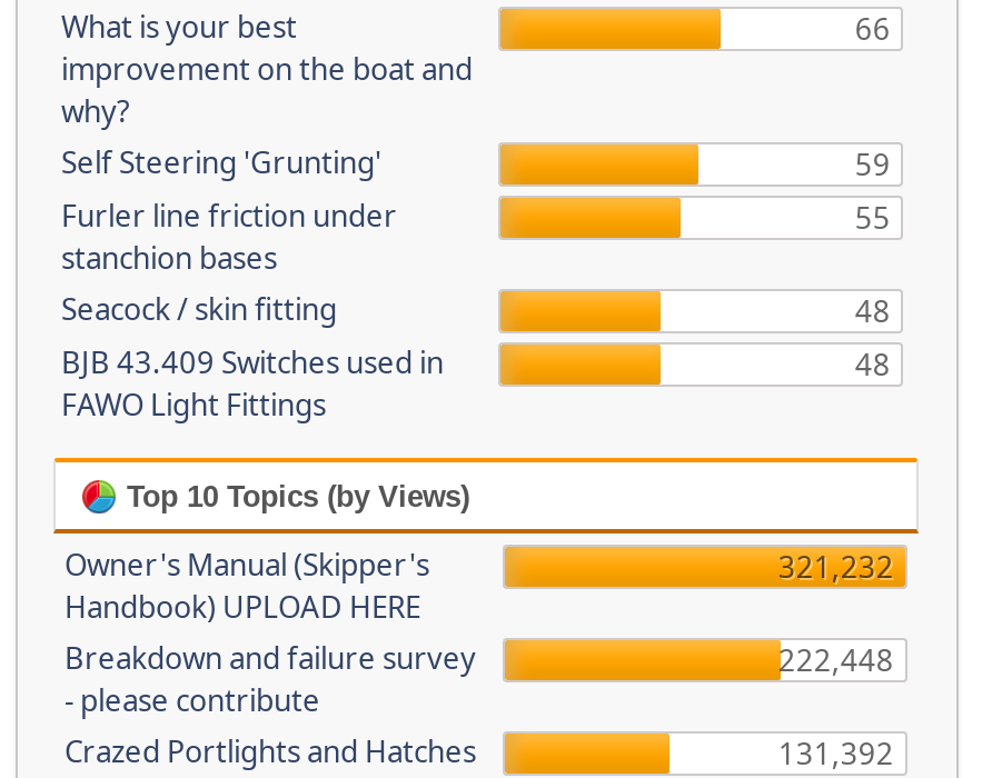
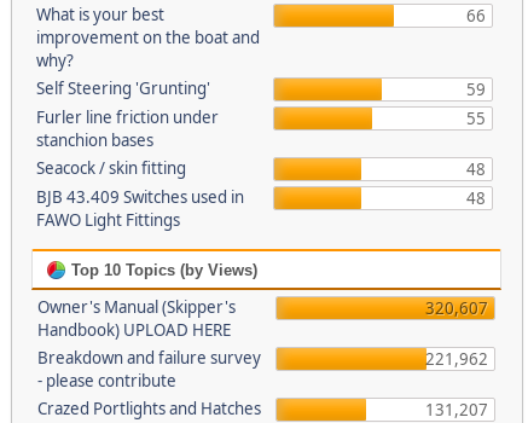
[778,547,894,587] 321,232 -> [425,297,488,319] 320,607
[778,640,894,680] 222,448 -> [425,348,488,370] 221,962
[778,734,894,774] 131,392 -> [425,399,488,421] 131,207

